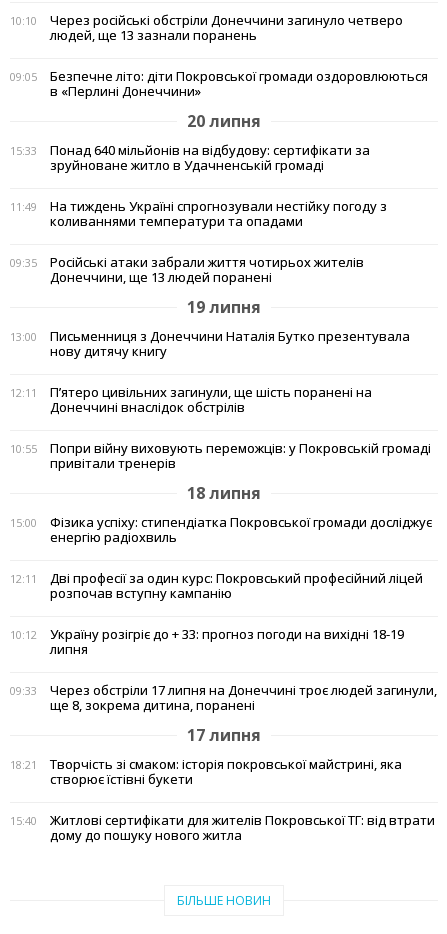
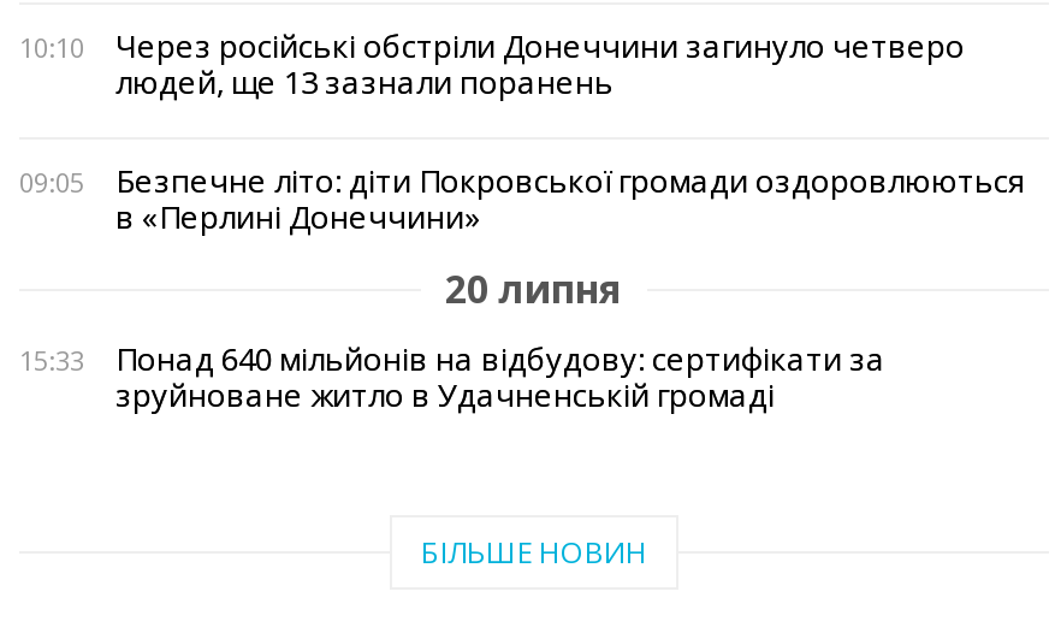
[10,197,437,844] 11:49 | На тиждень Україні спрогнозували нестійку погоду з | коливаннями температури та опадами | 09:35 | Російські атаки забрали життя чотирьох жителів | Донеччини, ще 13 людей поранені | 19 липня | 13:00 | Письменниця з Донеччини Наталія Бутко презентувала | нову дитячу книгу | 12:11 | П’ятеро цивільних загинули, ще шість поранені на | Донеччині внаслідок обстрілів | 10:55 | Попри війну виховують переможців: у Покровській громаді | привітали тренерів | 18 липня | 15:00 | Фізика успіху: стипендіатка Покровської громади досліджує | енергію радіохвиль | 12:11 | Дві професії за один курс: Покровський професійний ліцей | розпочав вступну кампанію | 10:12 | Україну розігріє до + 33: прогноз погоди на вихідні 18-19 | липня | 09:33 | Через обстріли 17 липня на Донеччині троє людей загинули, | ще 8, зокрема дитина, поранені | 17 липня | 18:21 | Творчість зі смаком: історія покровської майстрині, яка | створює їстівні букети | 15:40 | Житлові сертифікати для жителів Покровської ТГ: від втрати | дому до пошуку нового житла -> none

